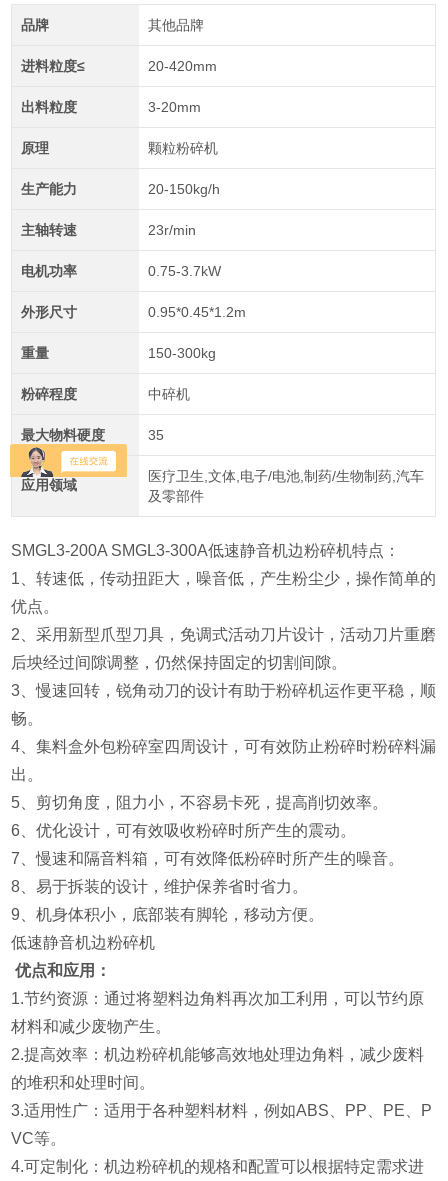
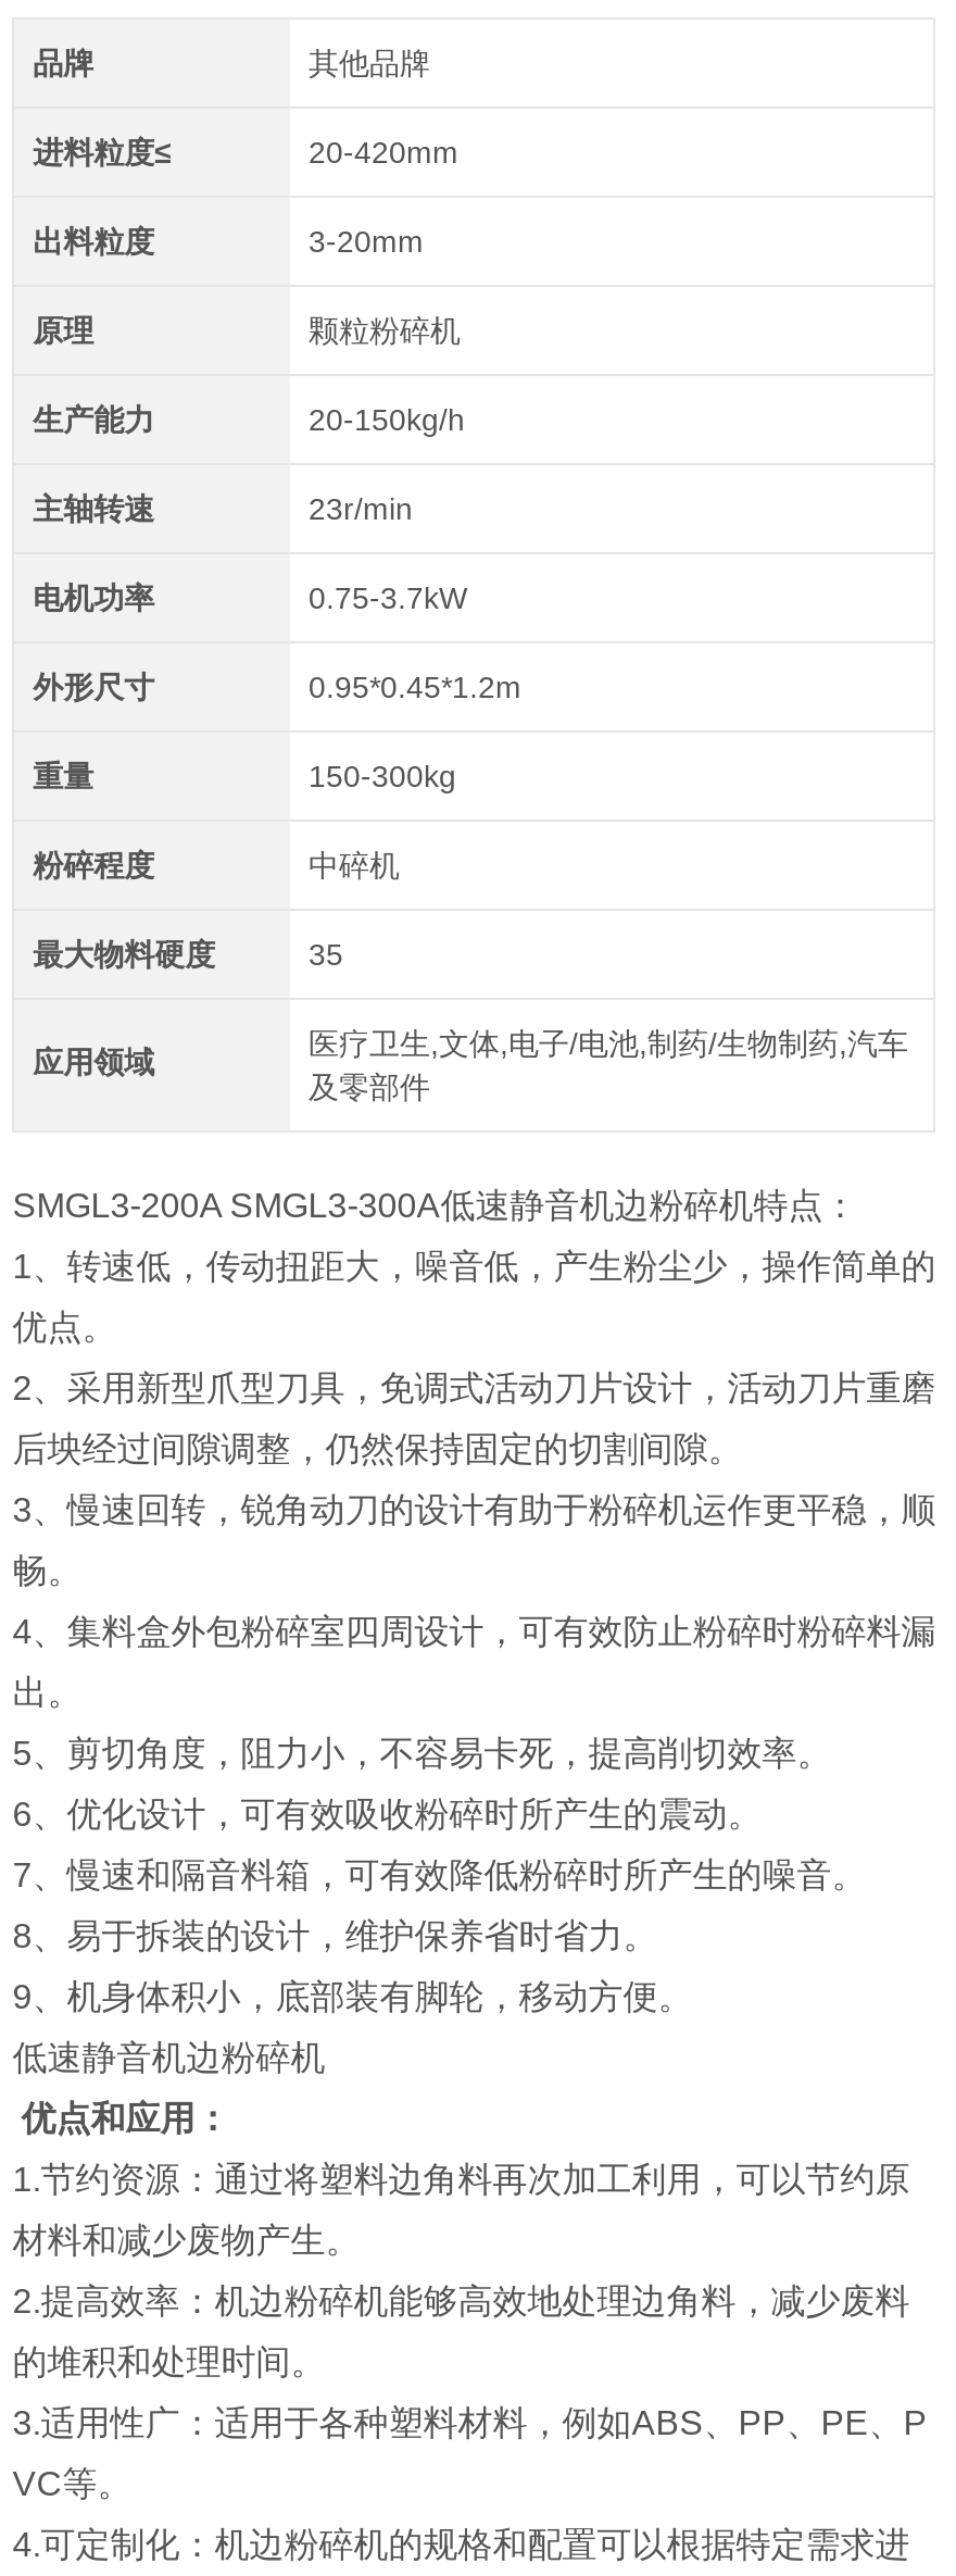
[9,443,128,478] [image] -> none

